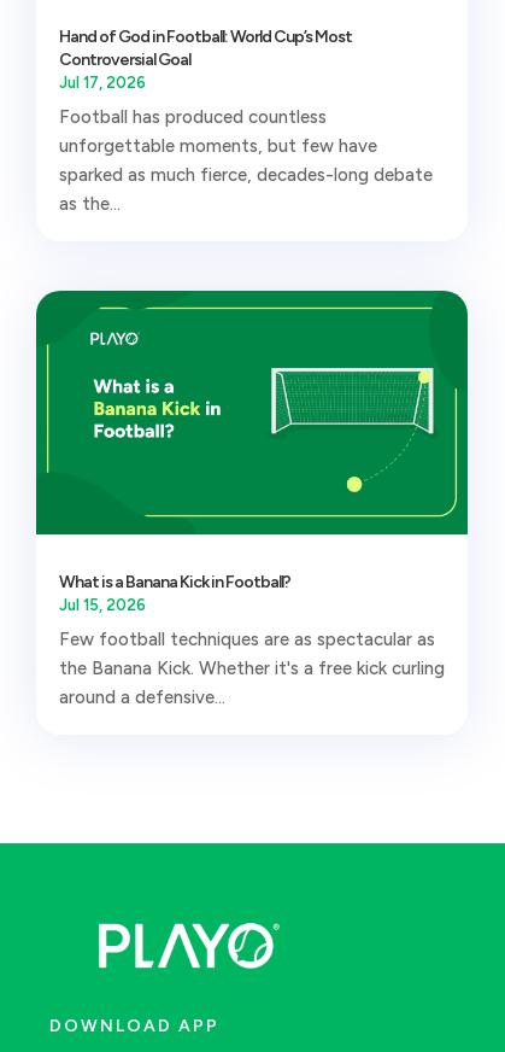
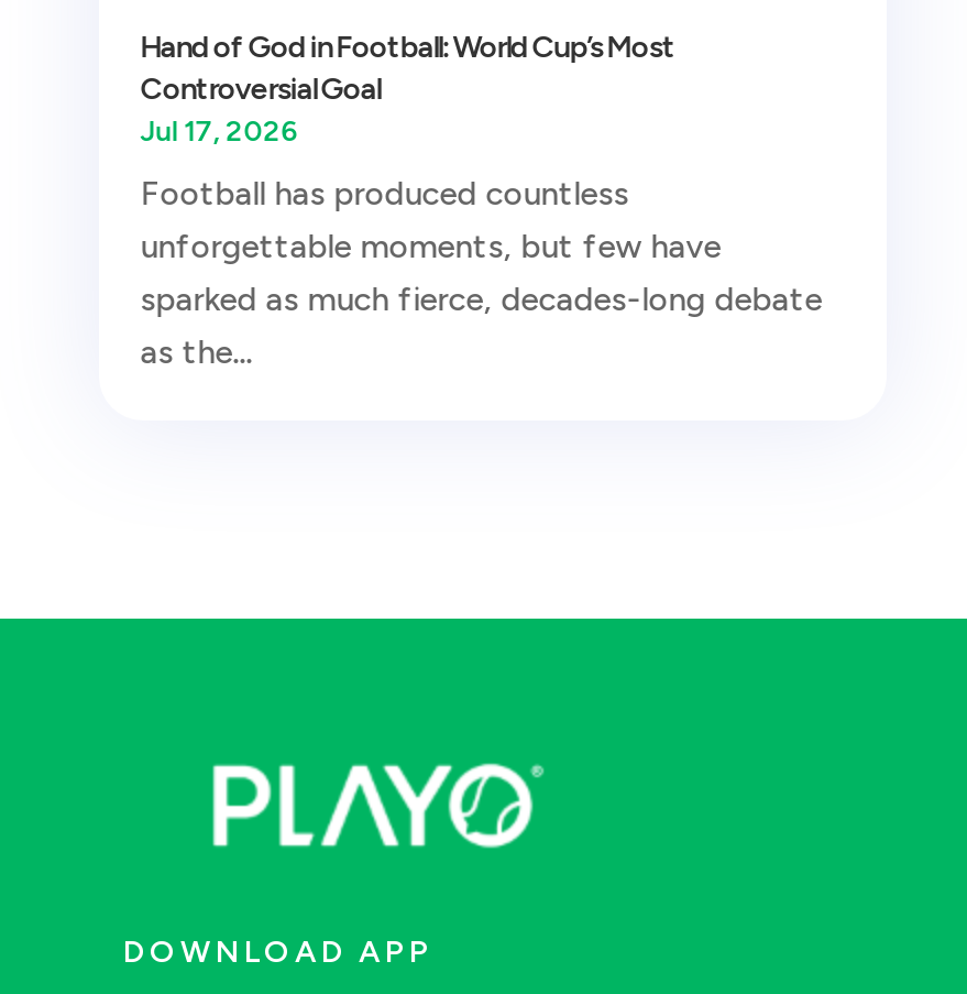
[35,290,469,708] [image] | What is a Banana Kick in Football? | Jul 15, 2026 | Few football techniques are as spectacular as | the Banana Kick. Whether it's a free kick curling | around a defensive... -> none

